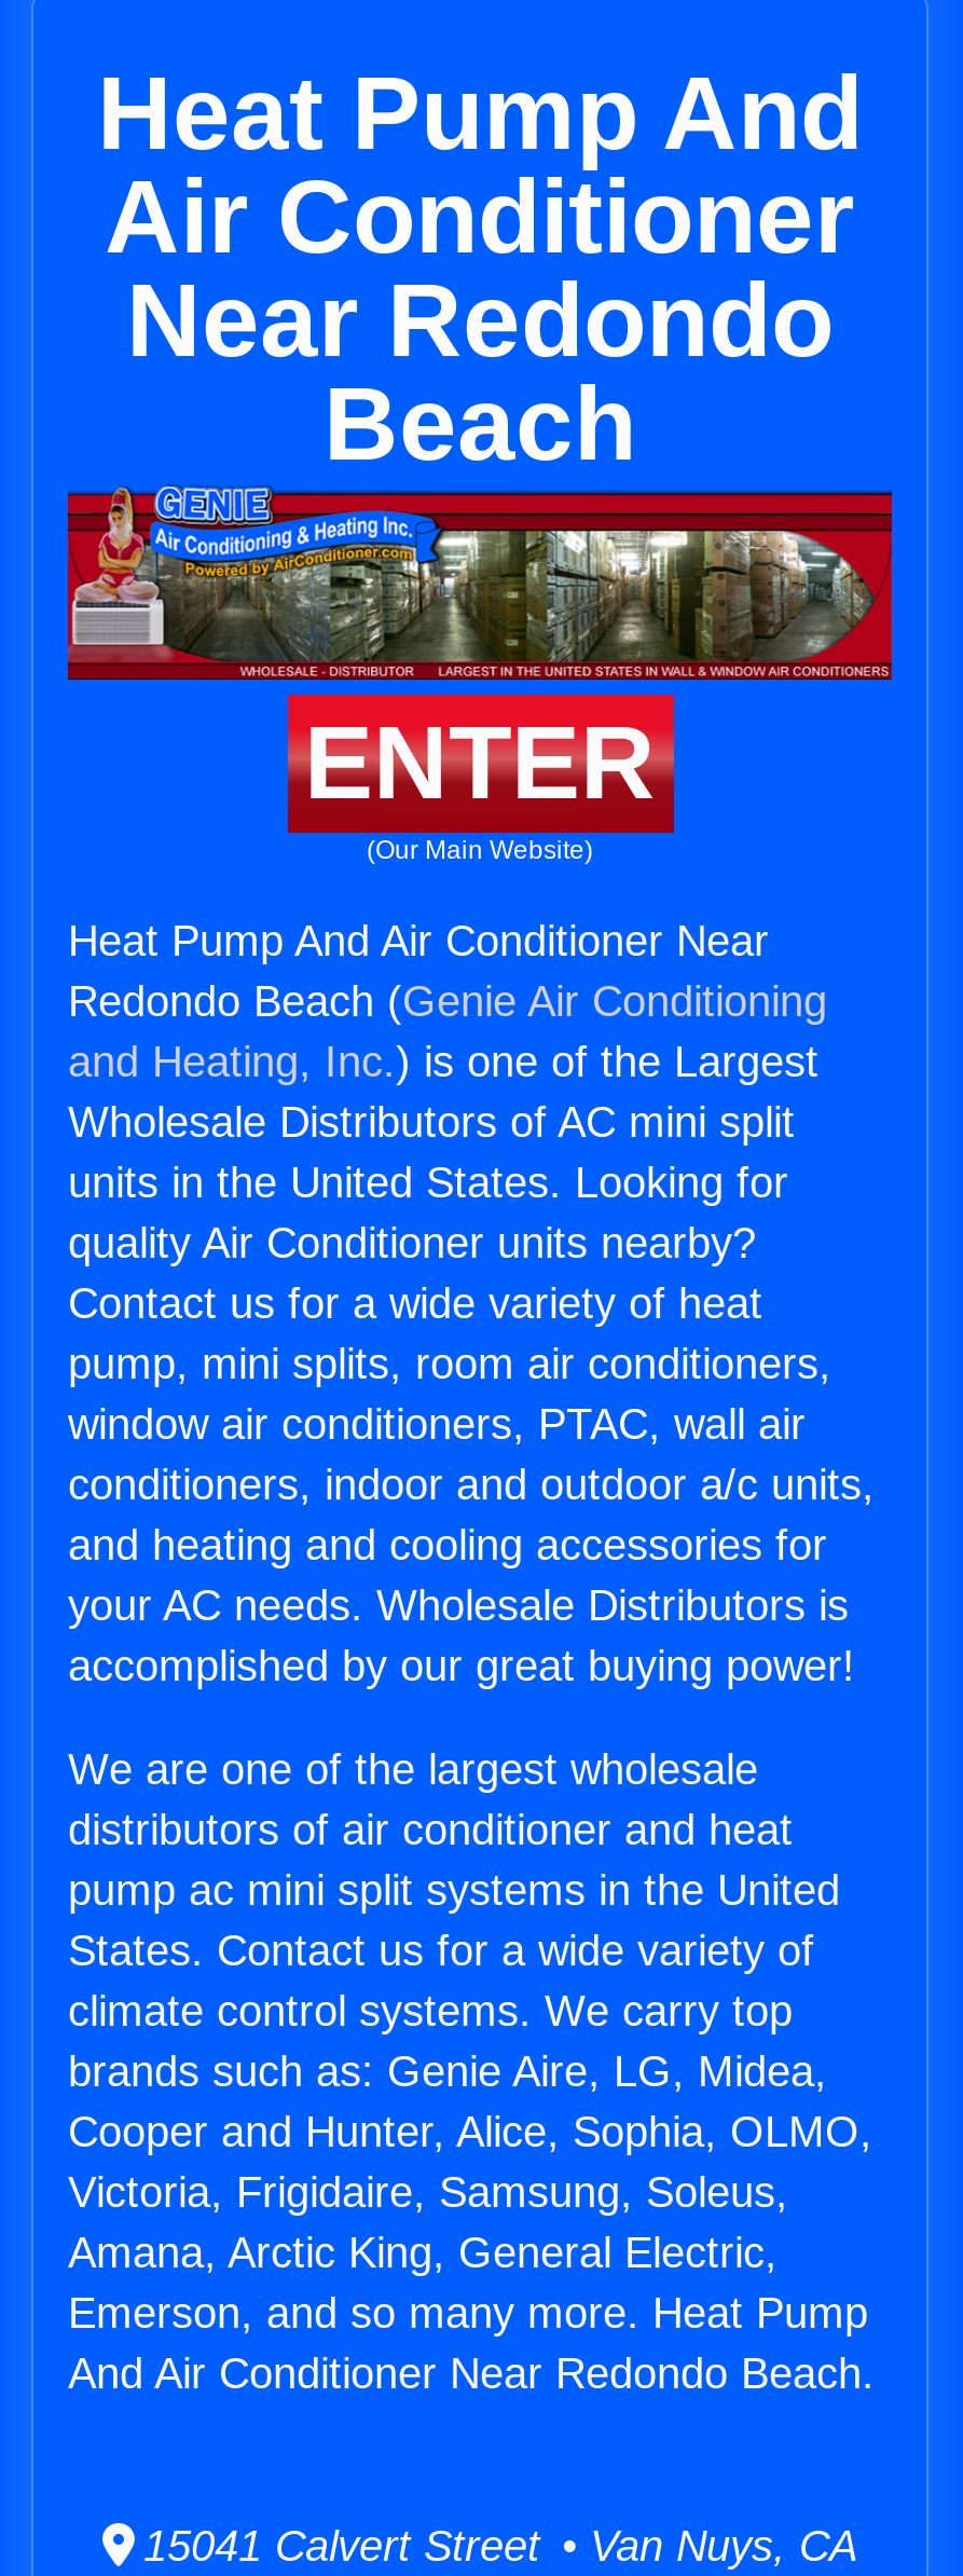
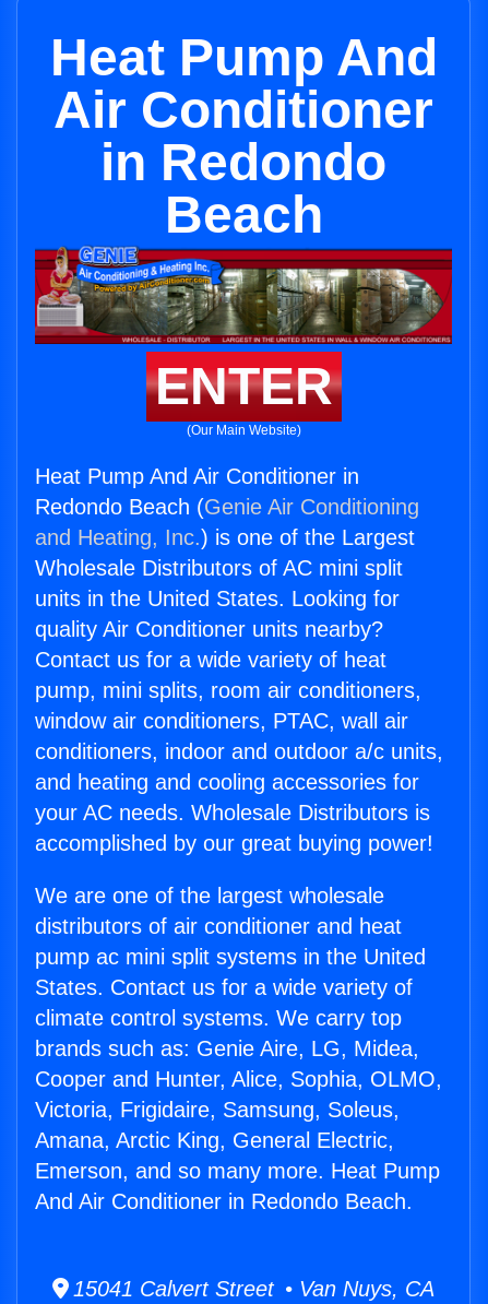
[126,263,834,378] Near Redondo -> [100,133,386,191] in Redondo
[68,917,769,965] Heat Pump And Air Conditioner Near -> [35,464,359,488] Heat Pump And Air Conditioner in
[68,2350,875,2397] And Air Conditioner Near Redondo Beach. -> [35,1189,413,1213] And Air Conditioner in Redondo Beach.

